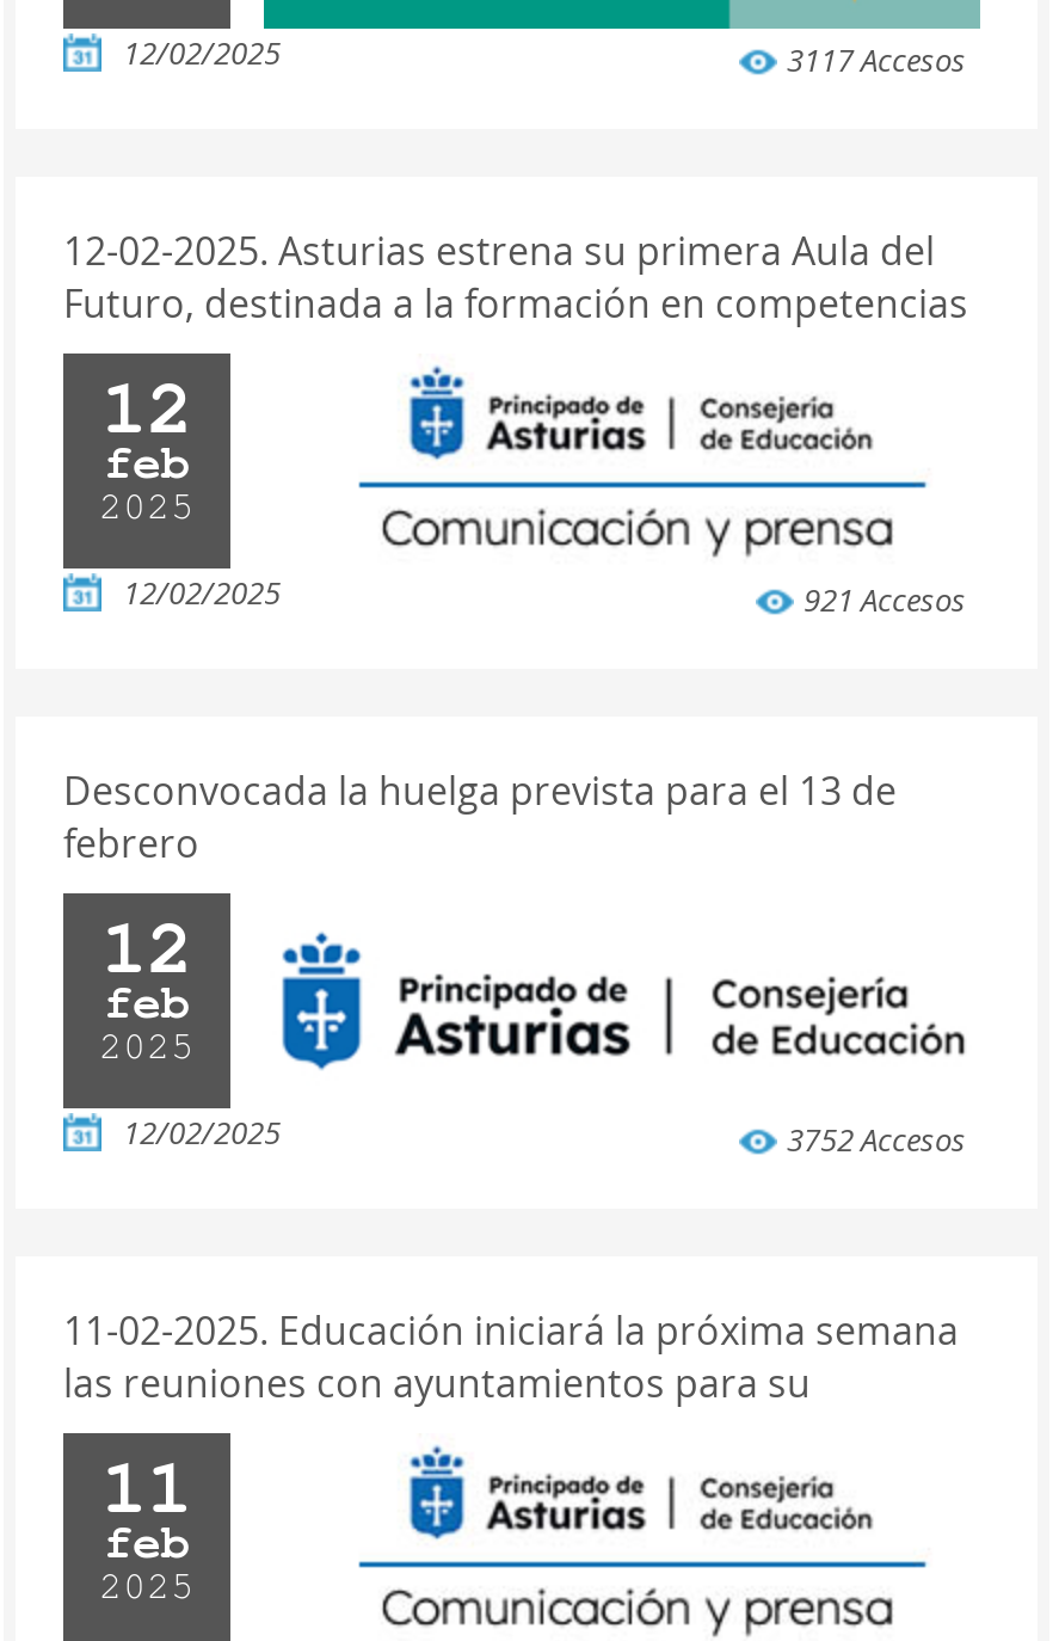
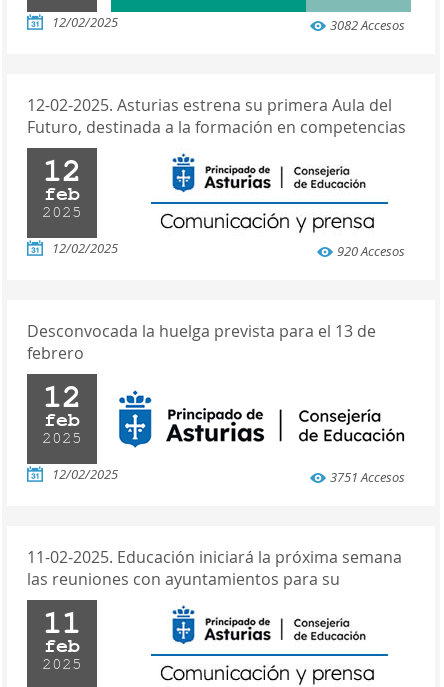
[787,41,966,81] 3117 Accesos -> [330,17,405,34] 3082 Accesos
[804,580,966,621] 921 Accesos -> [337,243,405,260] 920 Accesos
[787,1120,966,1161] 3752 Accesos -> [330,469,405,486] 3751 Accesos

